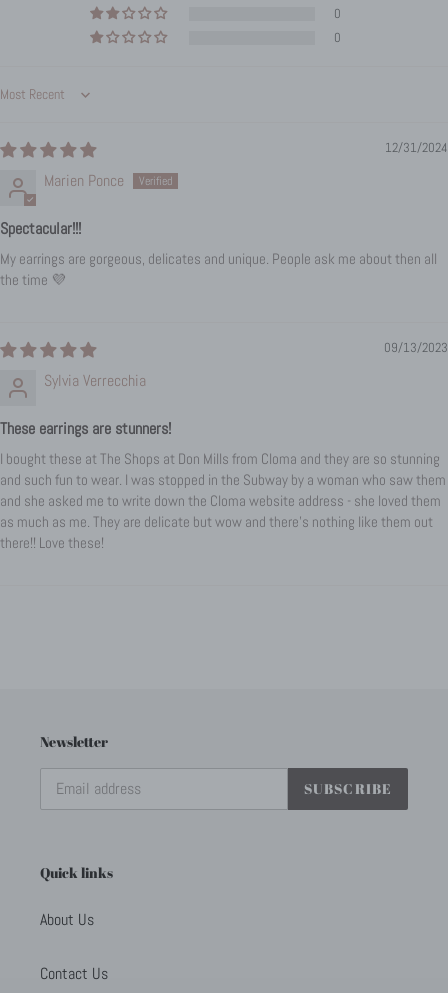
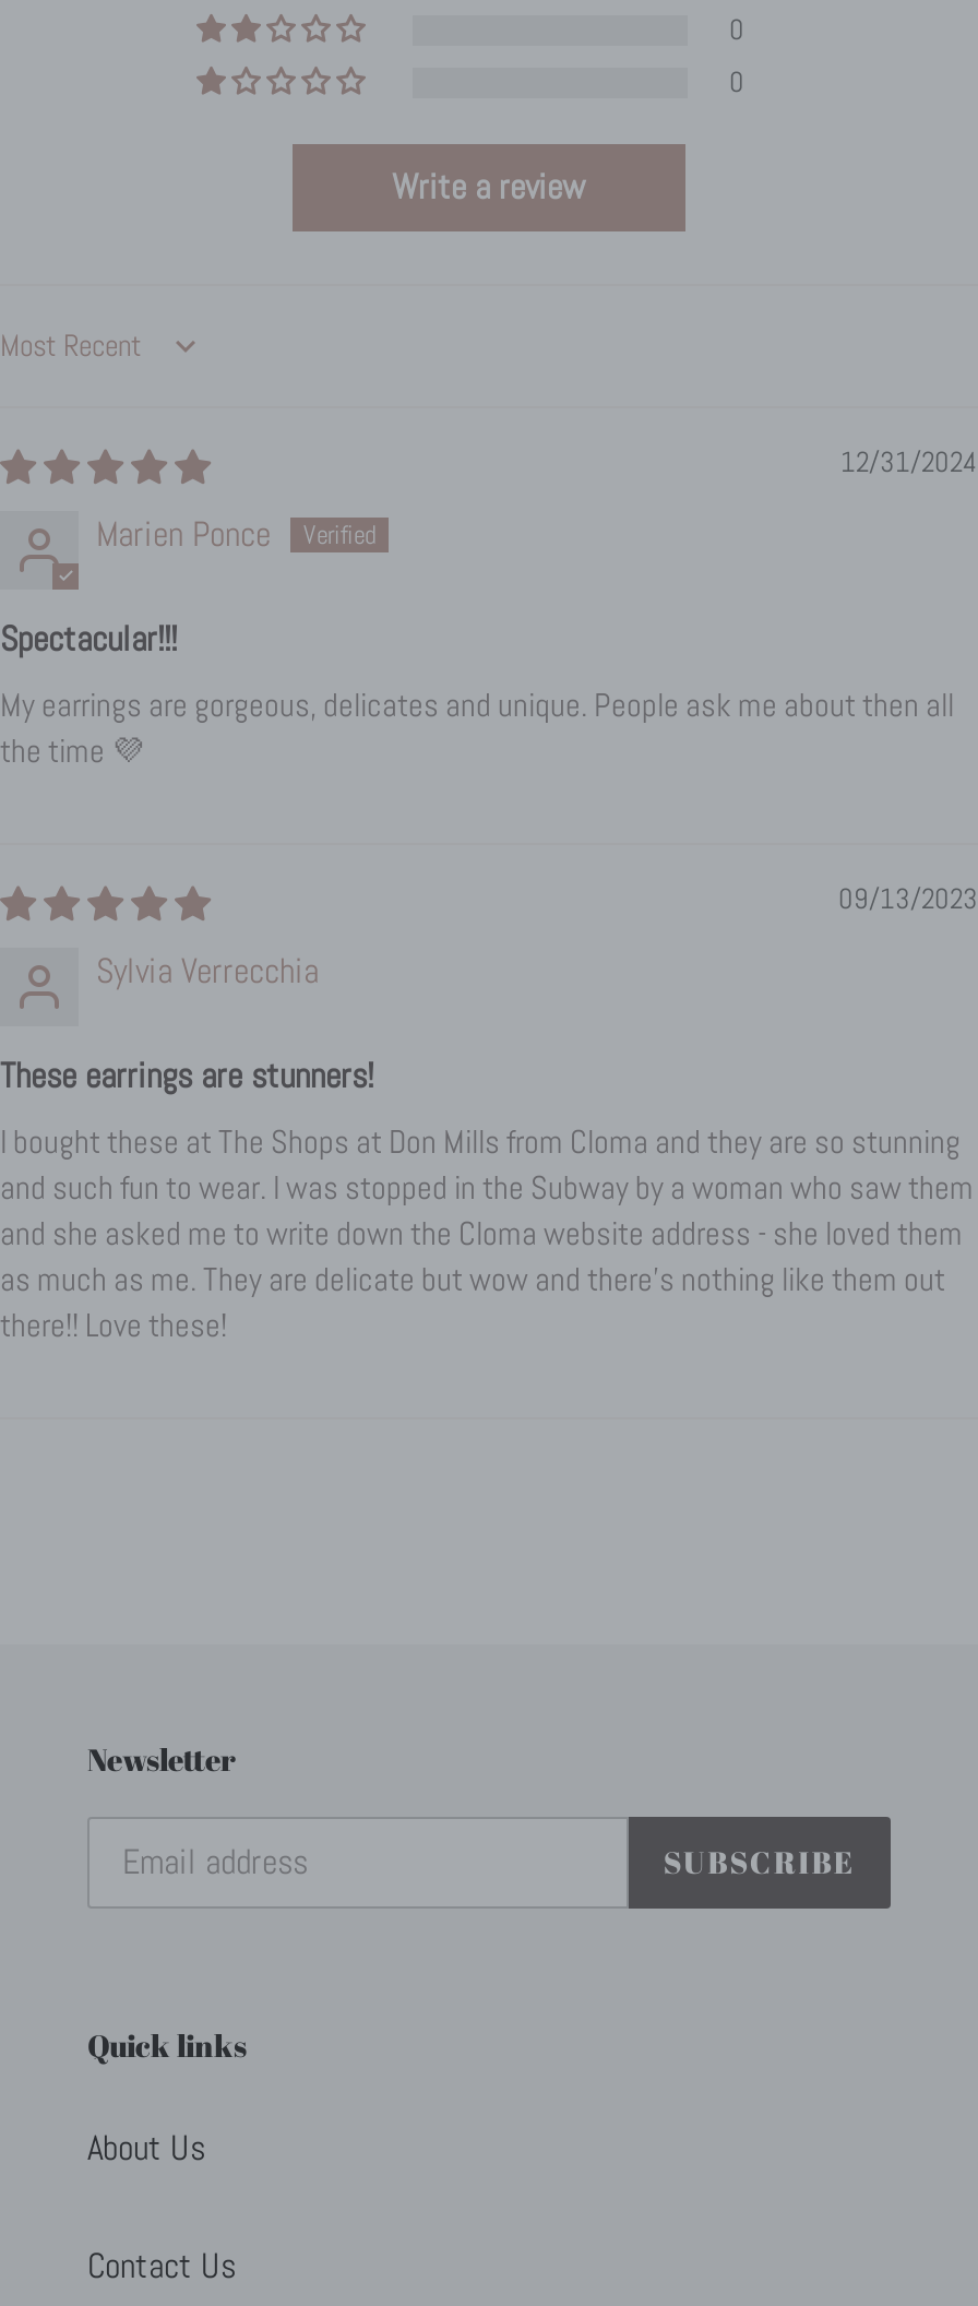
none -> [392,164,586,210] Write a review

